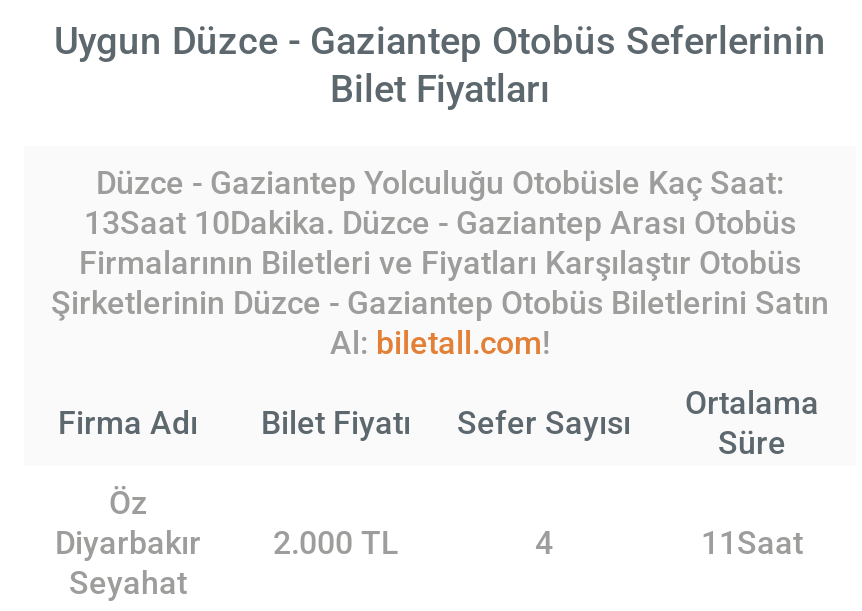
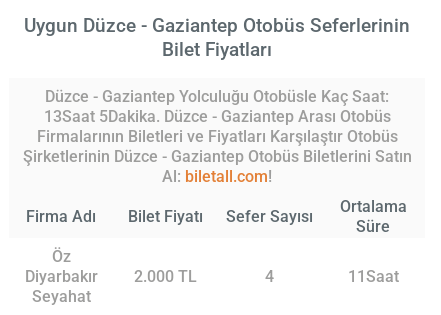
[84,204,796,242] 13Saat 10Dakika. Düzce - Gaziantep Arası Otobüs -> [43,107,390,126] 13Saat 5Dakika. Düzce - Gaziantep Arası Otobüs

